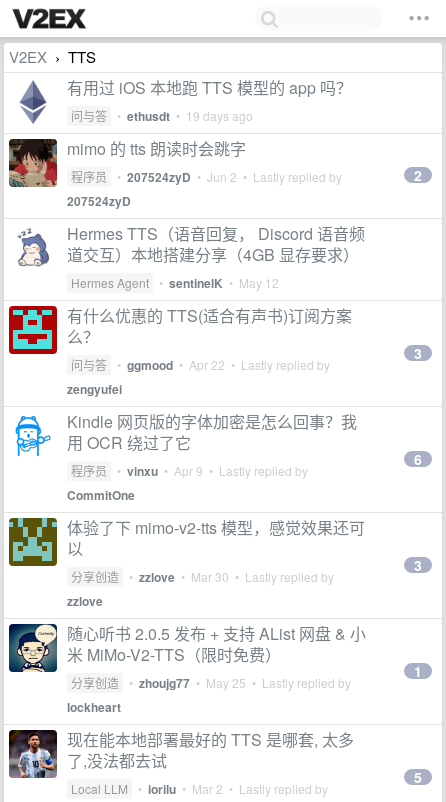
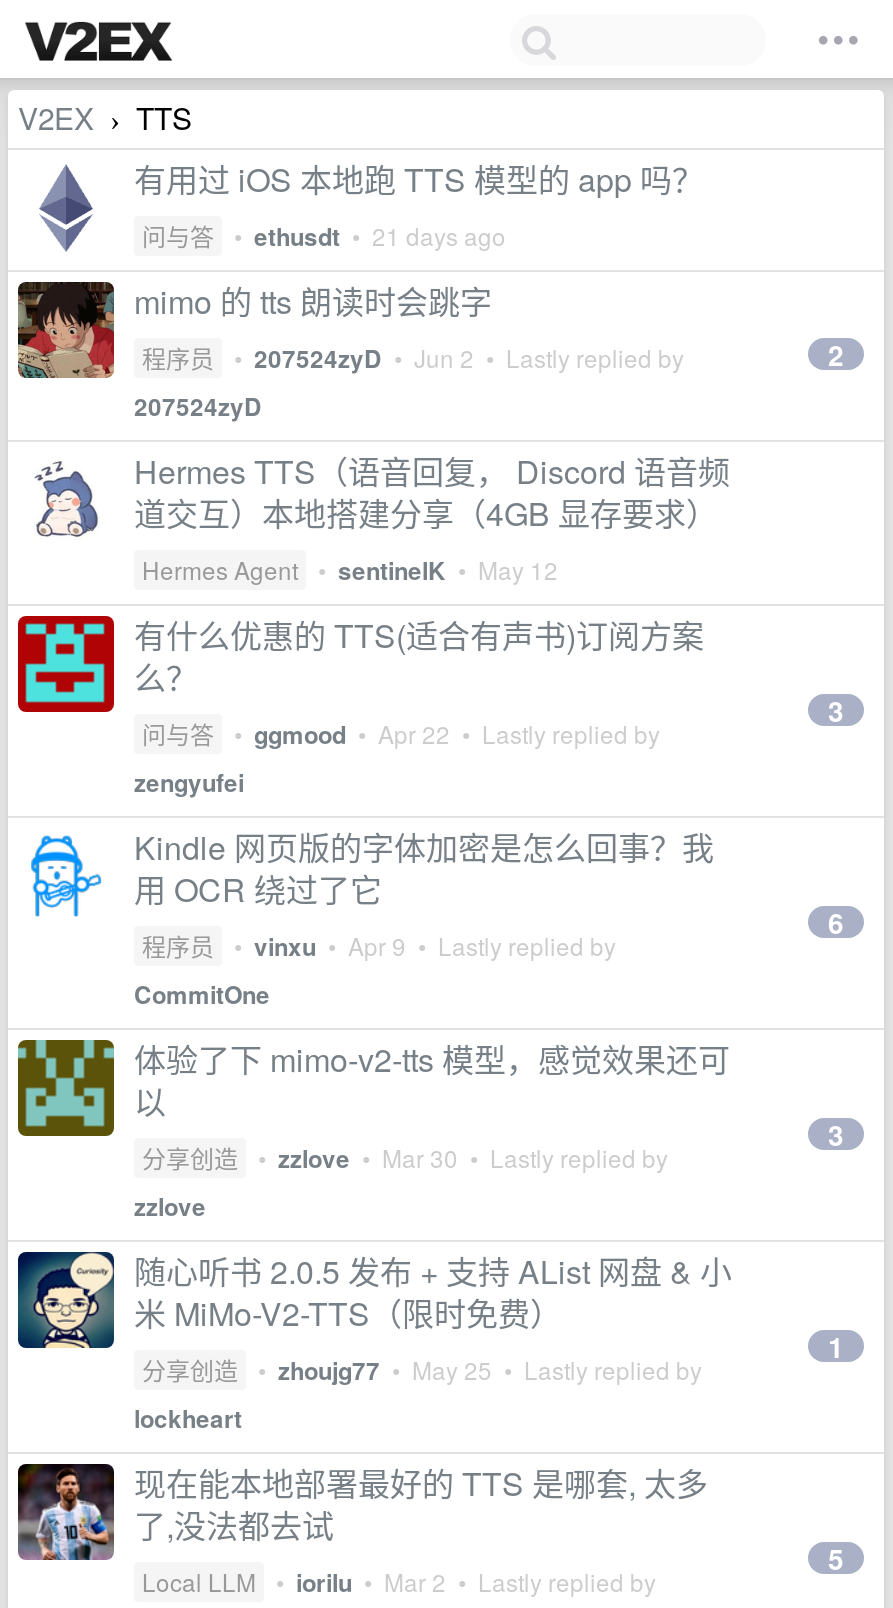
[71,107,253,125] 问与答 • ethusdt • 19 days ago -> [142,218,506,254] 问与答 • ethusdt • 21 days ago

